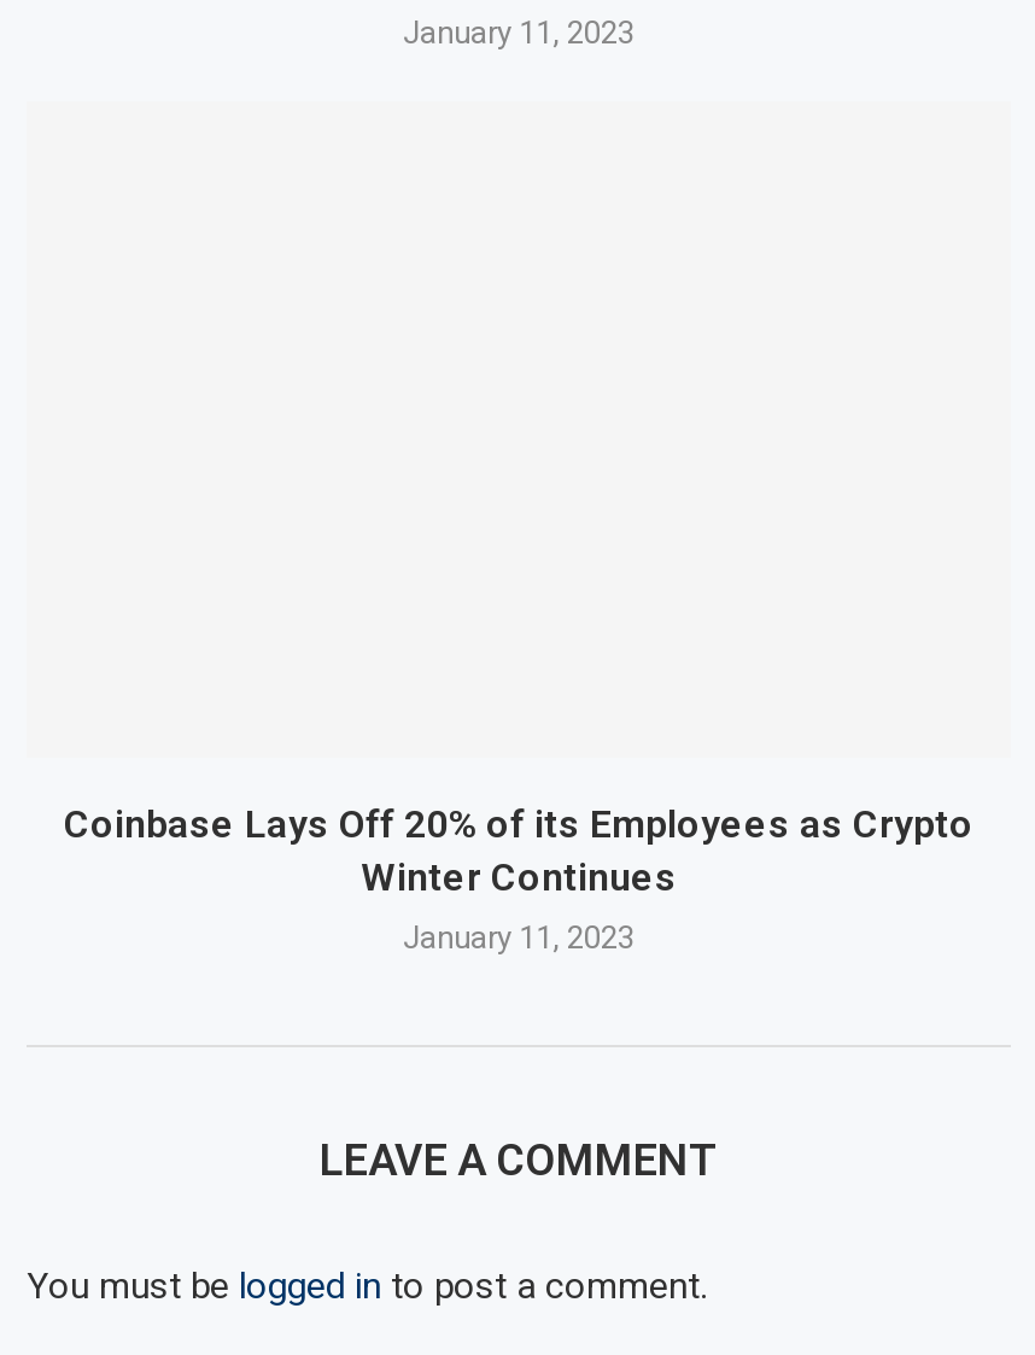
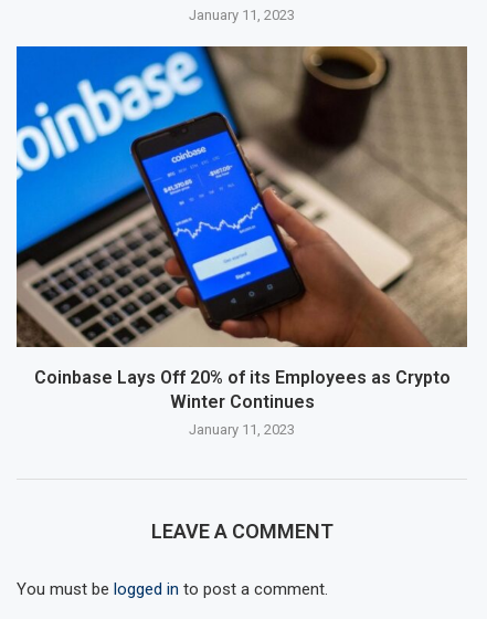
none -> [15,45,468,348] [image]

